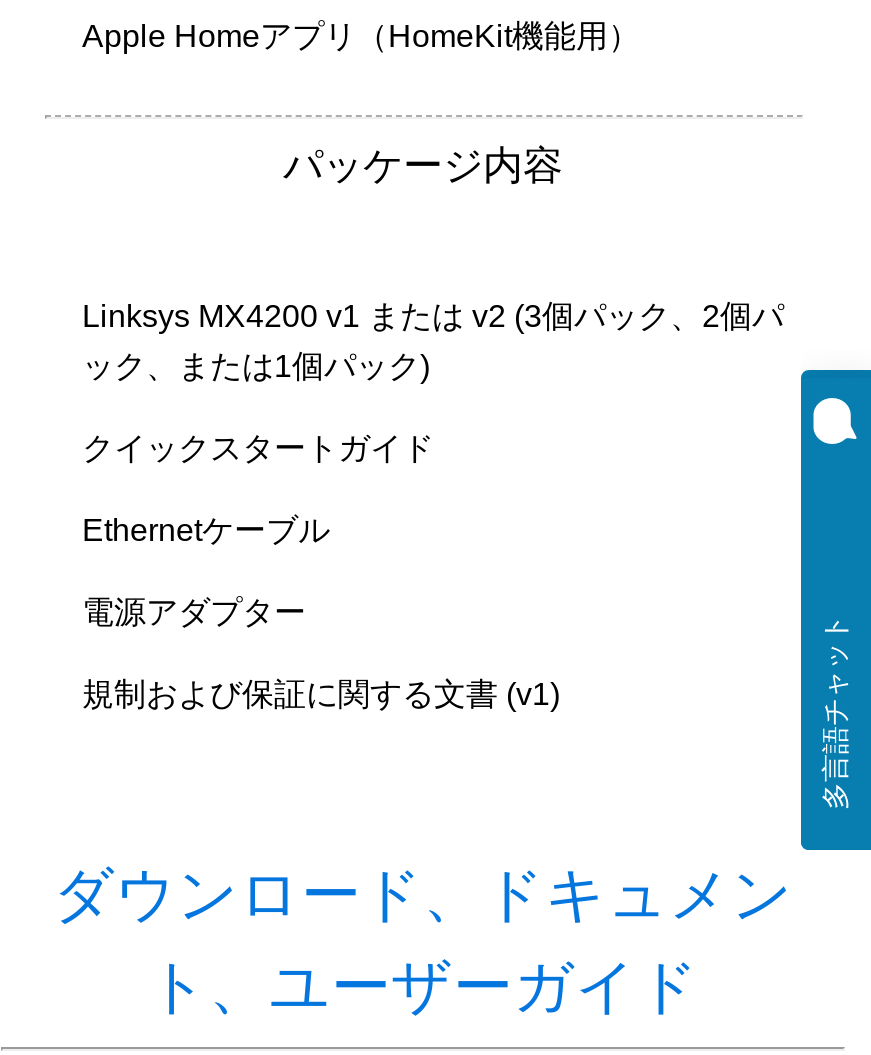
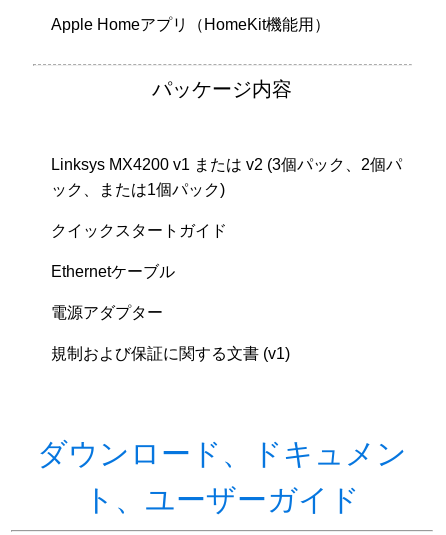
[799,367,865,853] [image] -> none

